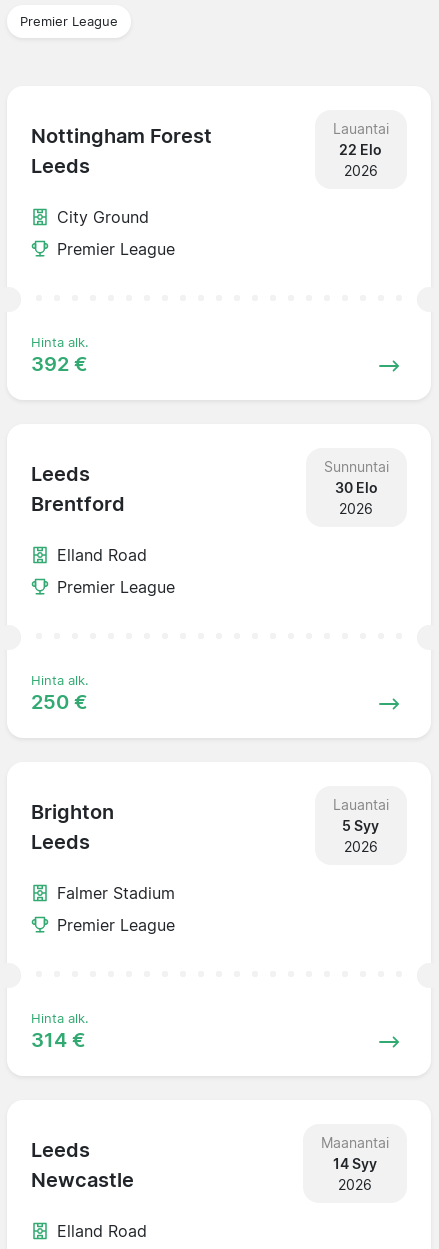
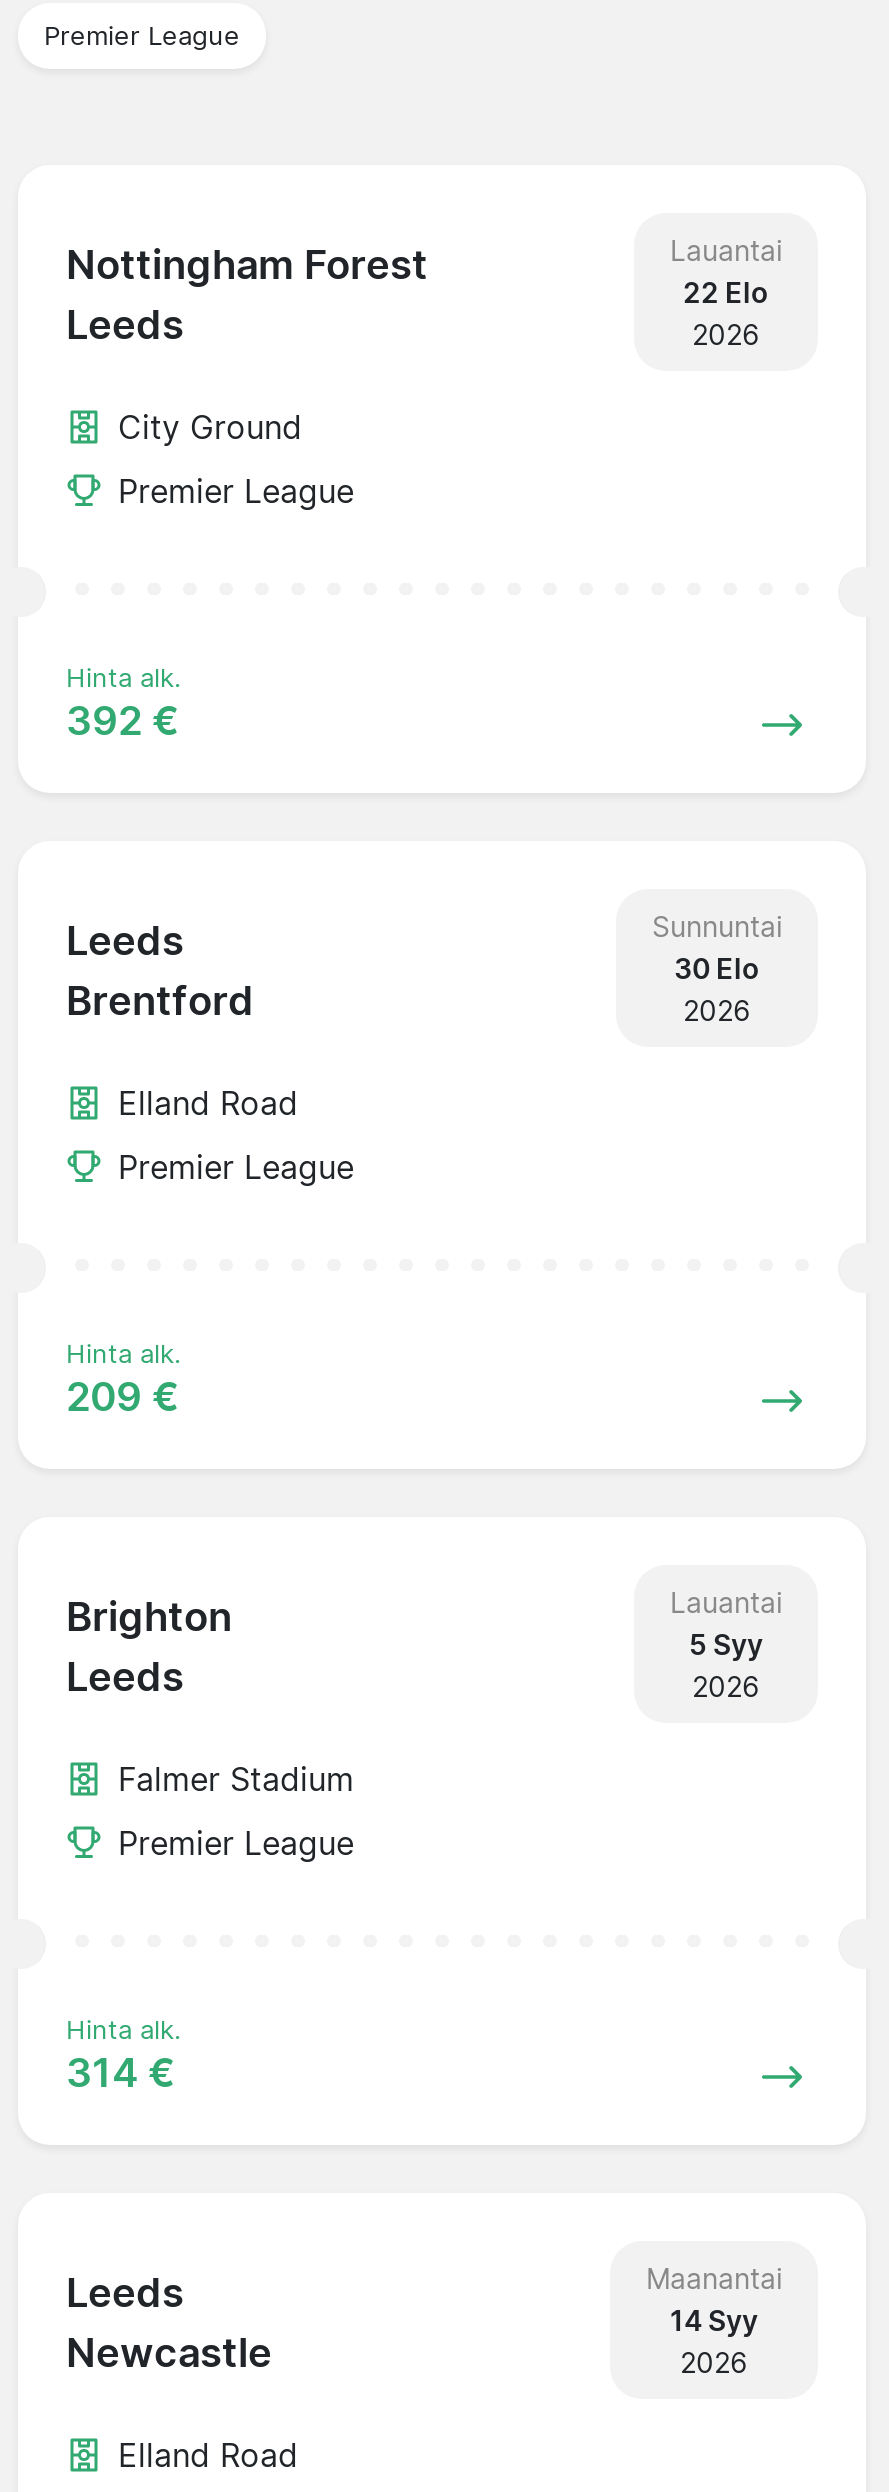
[31,690,88,714] 250 € -> [66,1372,180,1420] 209 €

